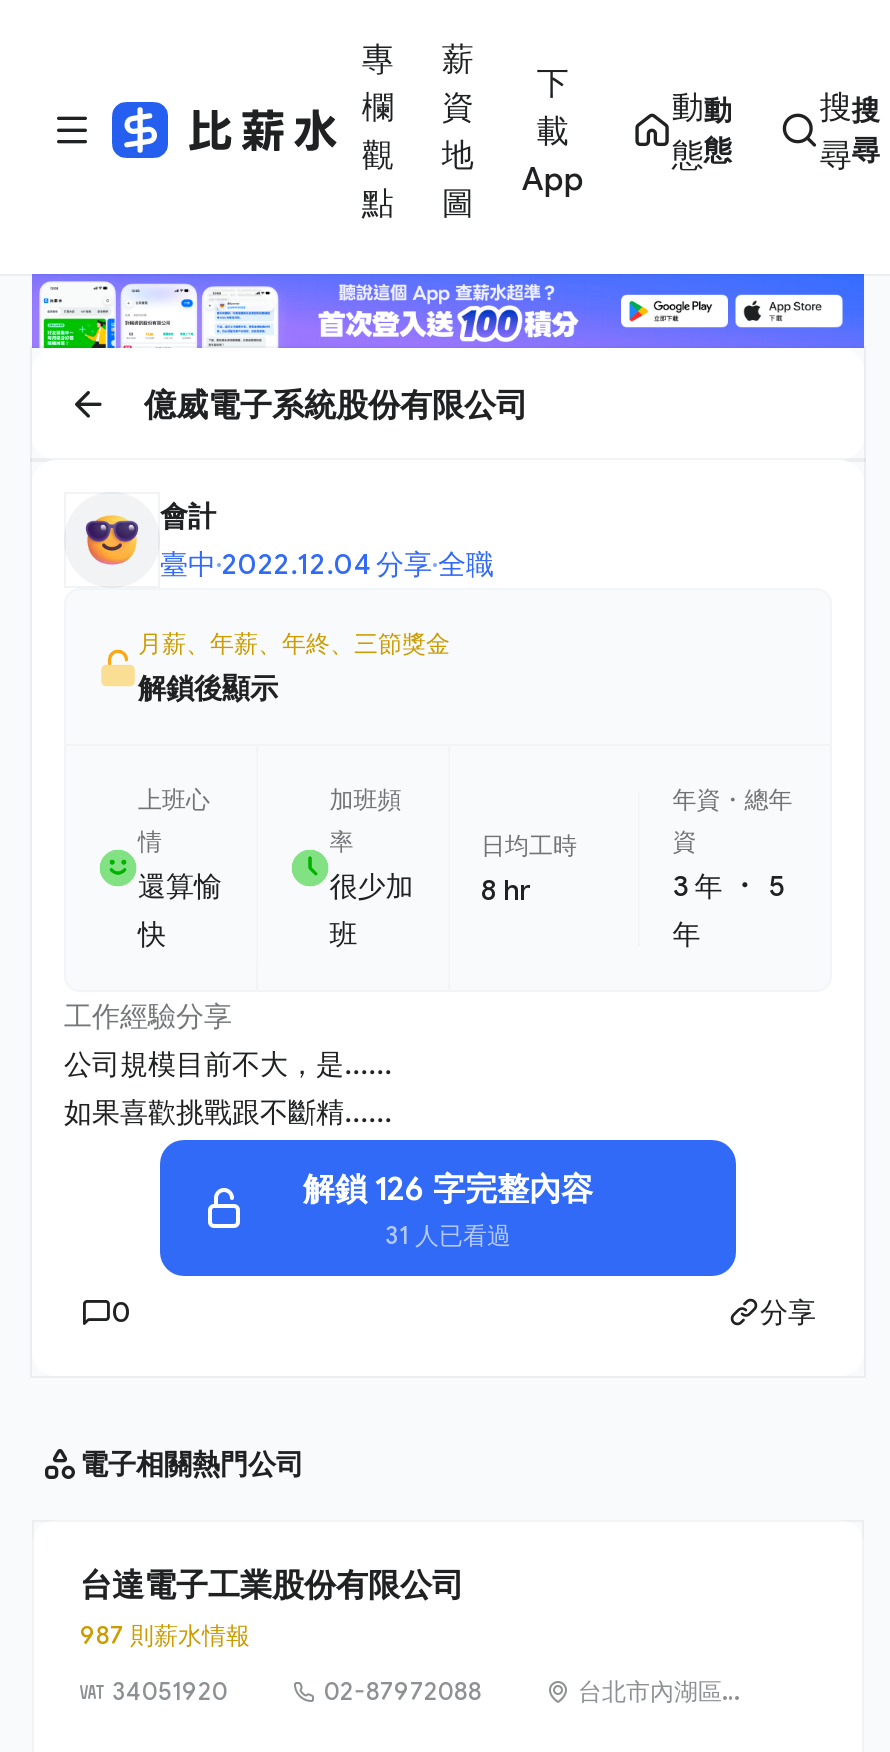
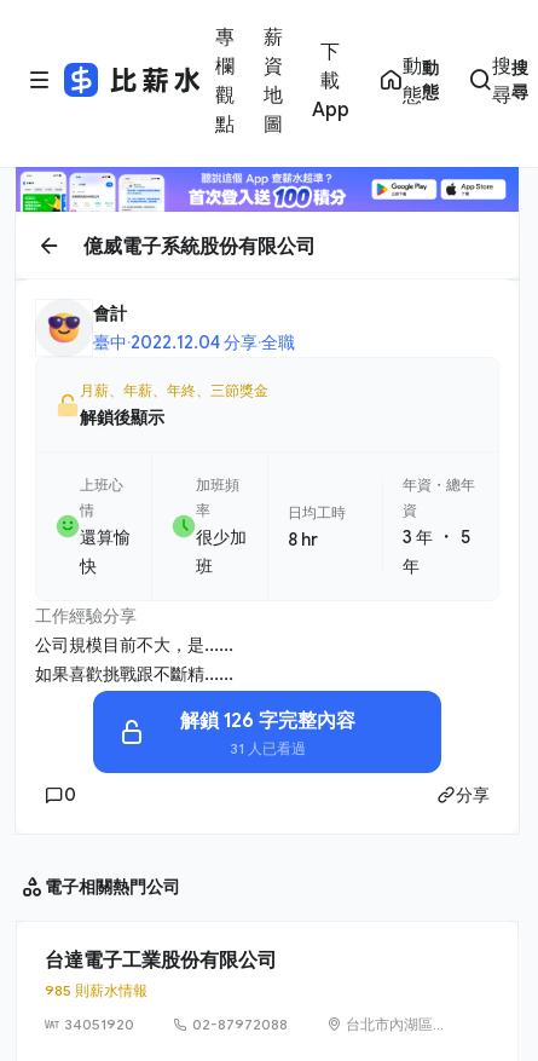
[80,1620,250,1650] 987 則薪水情報 -> [45,981,147,999] 985 則薪水情報

